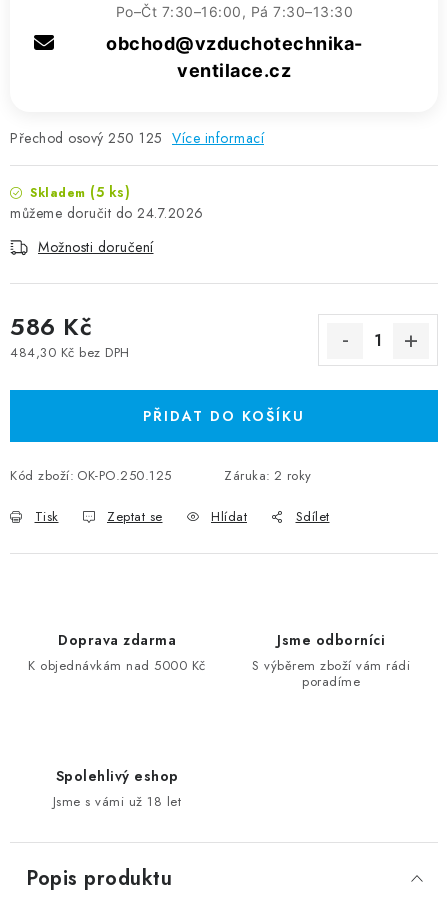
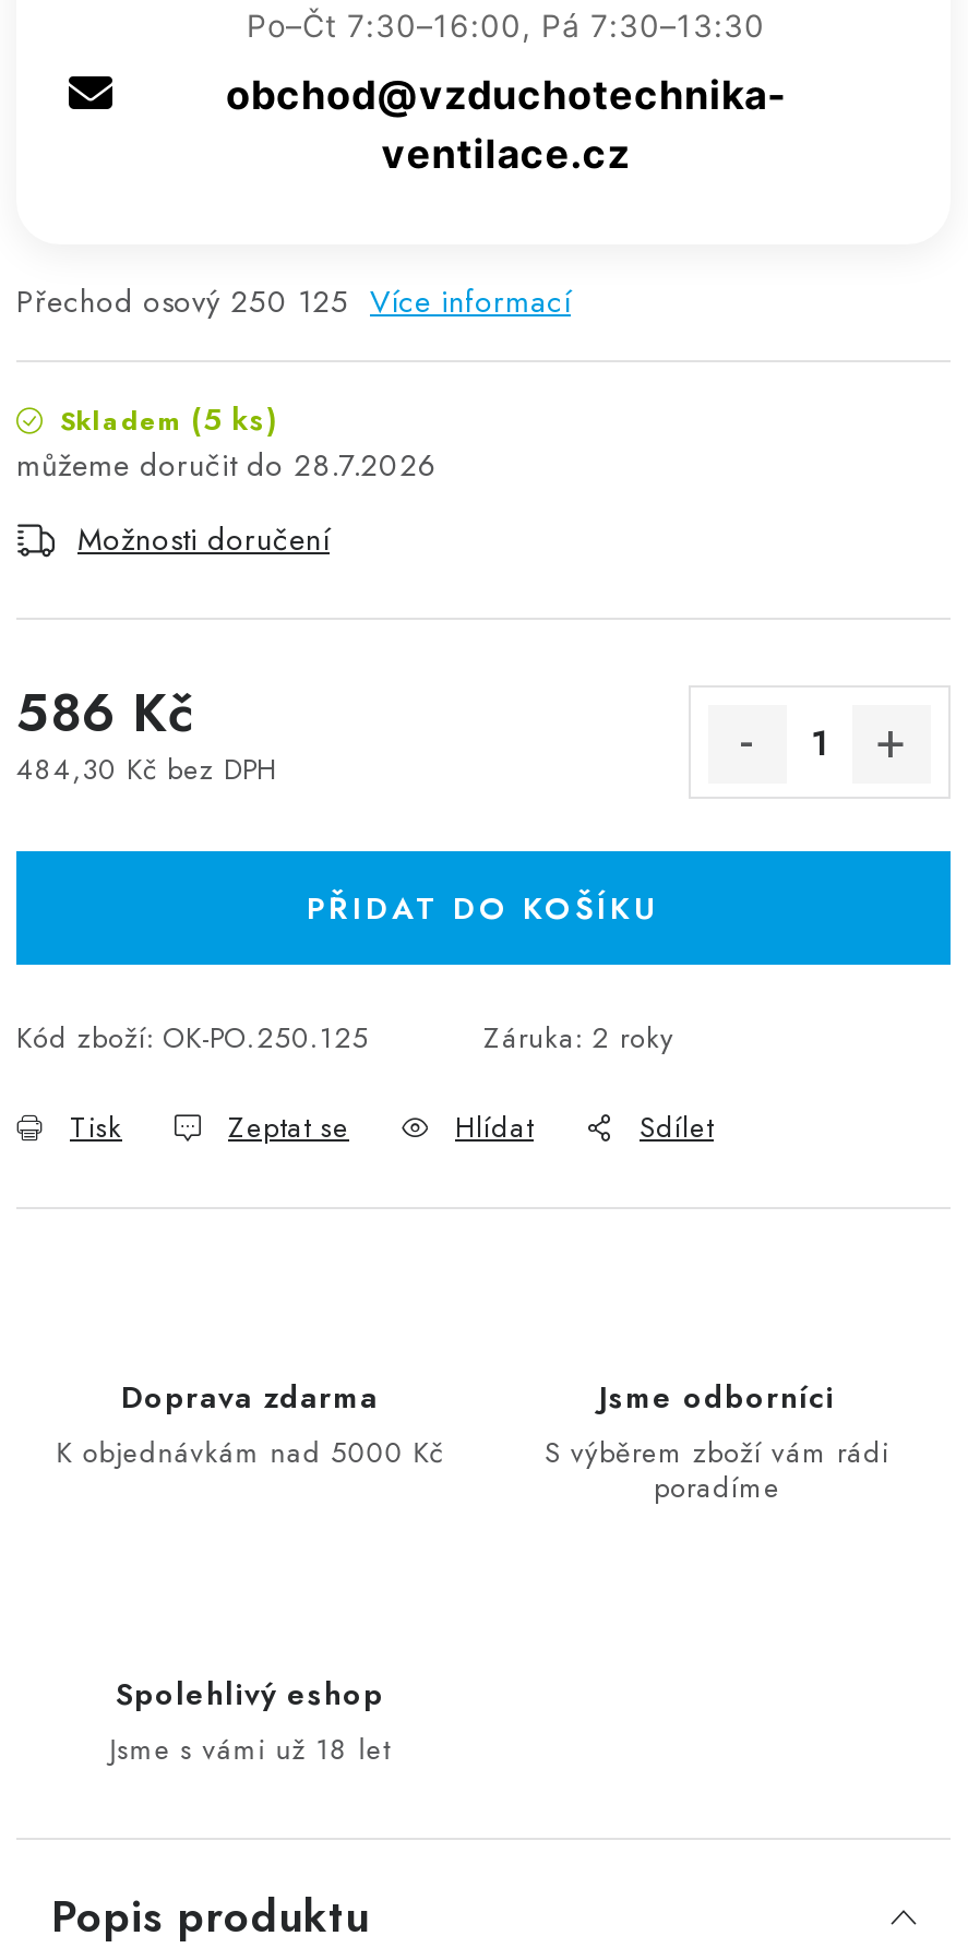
[137,203,203,223] 24.7.2026 -> [294,443,439,487] 28.7.2026

